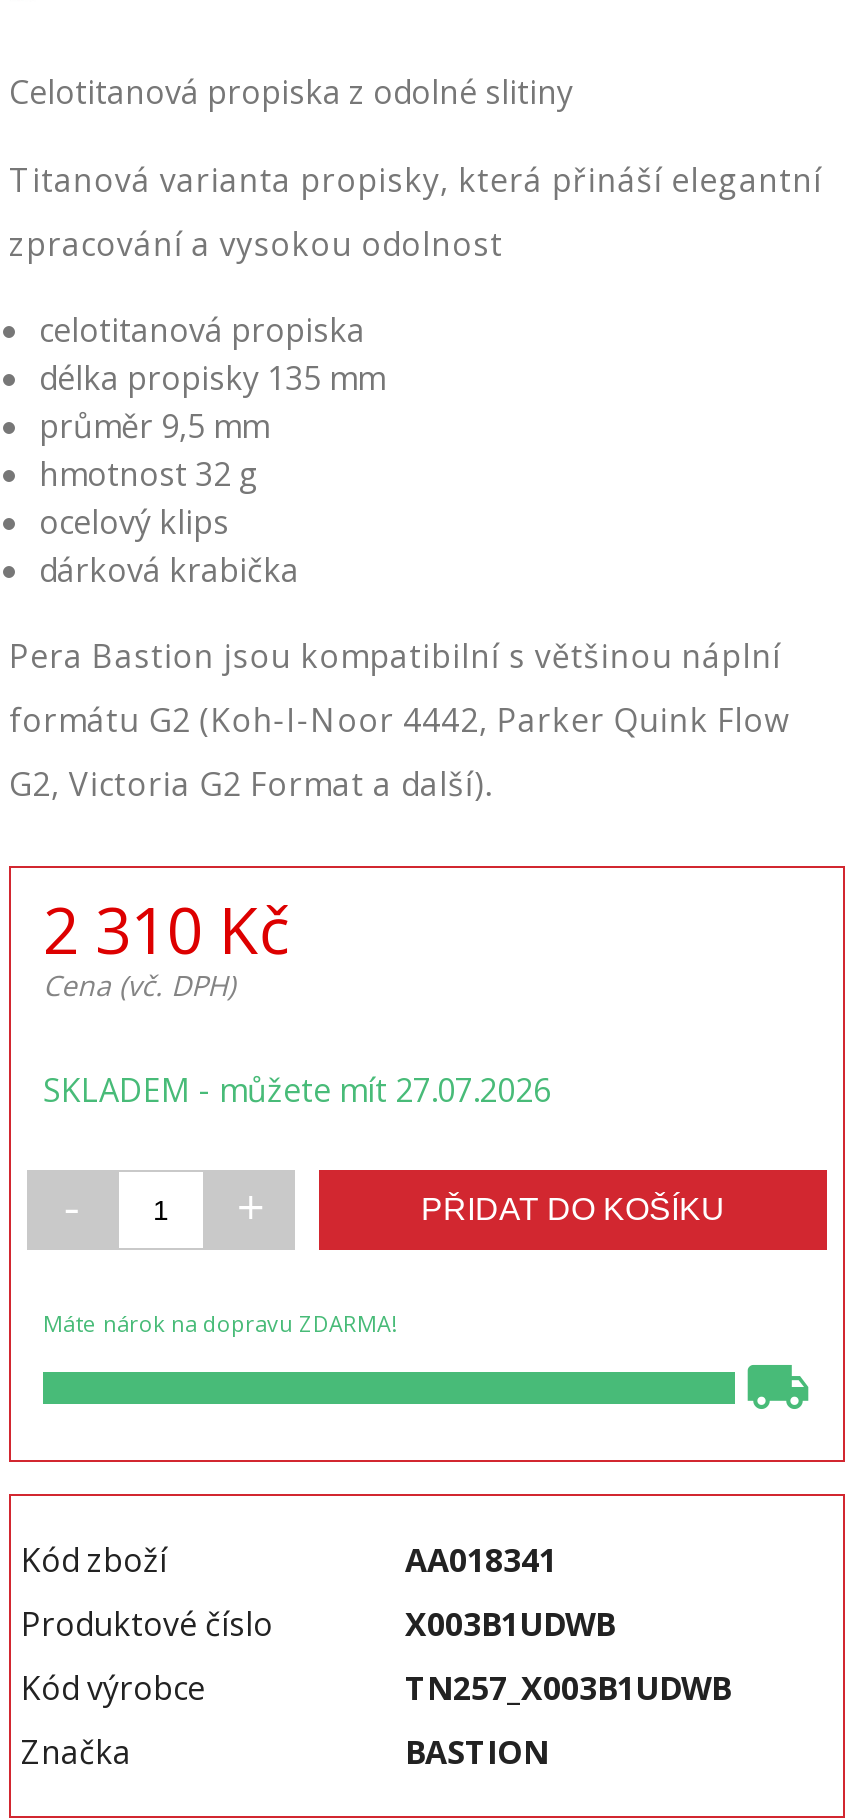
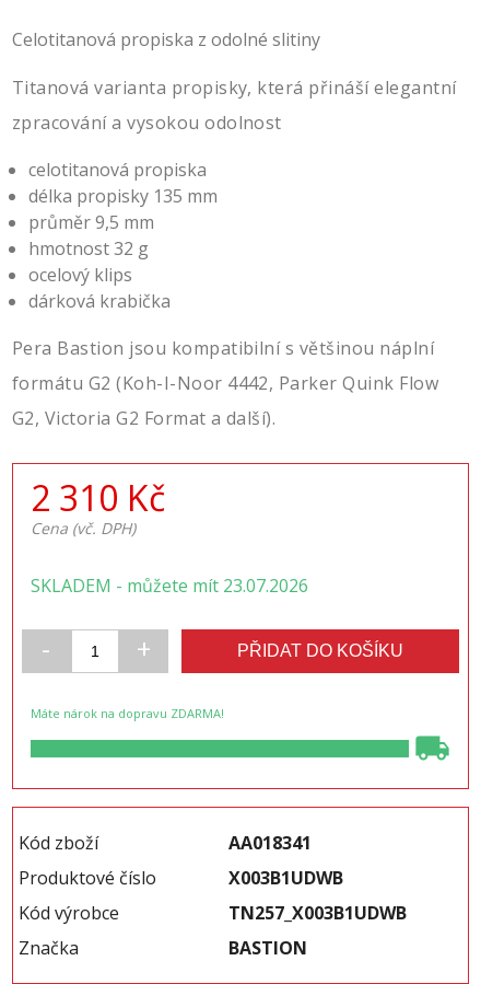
[43,1068,551,1112] SKLADEM - můžete mít 27.07.2026 -> [31,574,308,598] SKLADEM - můžete mít 23.07.2026

